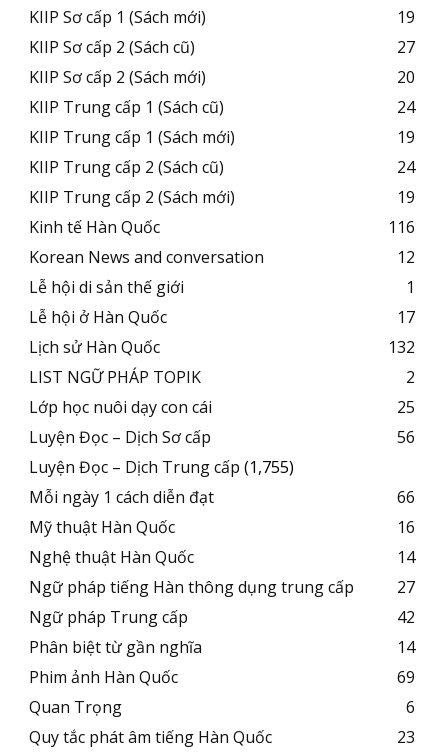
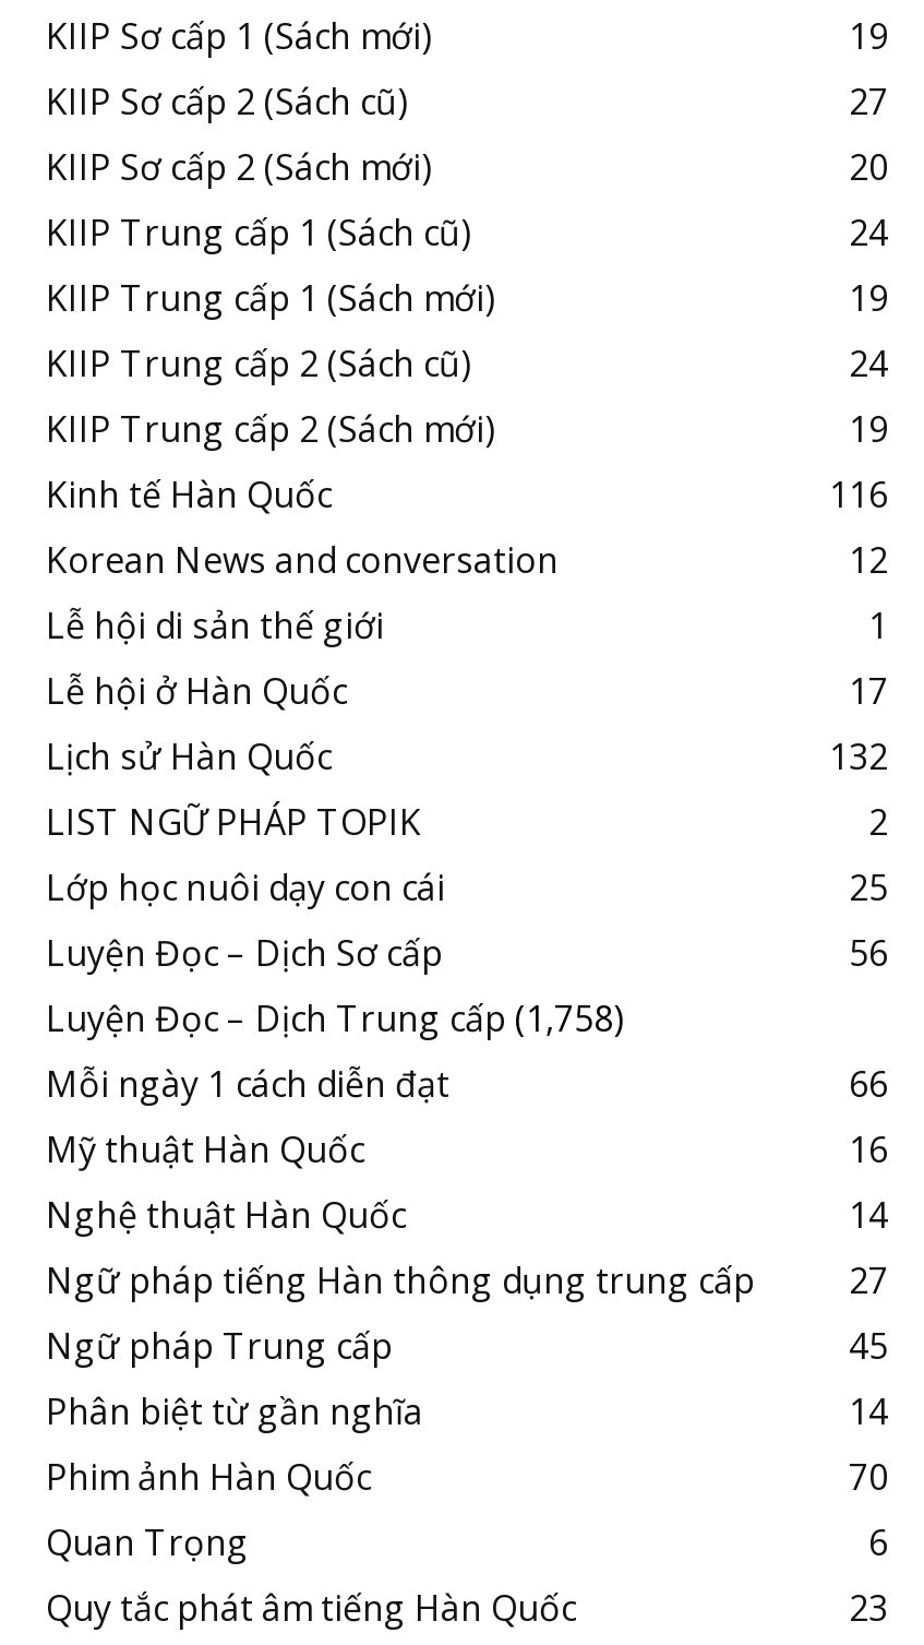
[29,456,294,478] Luyện Đọc – Dịch Trung cấp (1,755) -> [46,994,624,1042] Luyện Đọc – Dịch Trung cấp (1,758)
[397,606,415,628] 42 -> [849,1322,888,1370] 45
[397,666,415,688] 69 -> [849,1453,888,1501] 70

